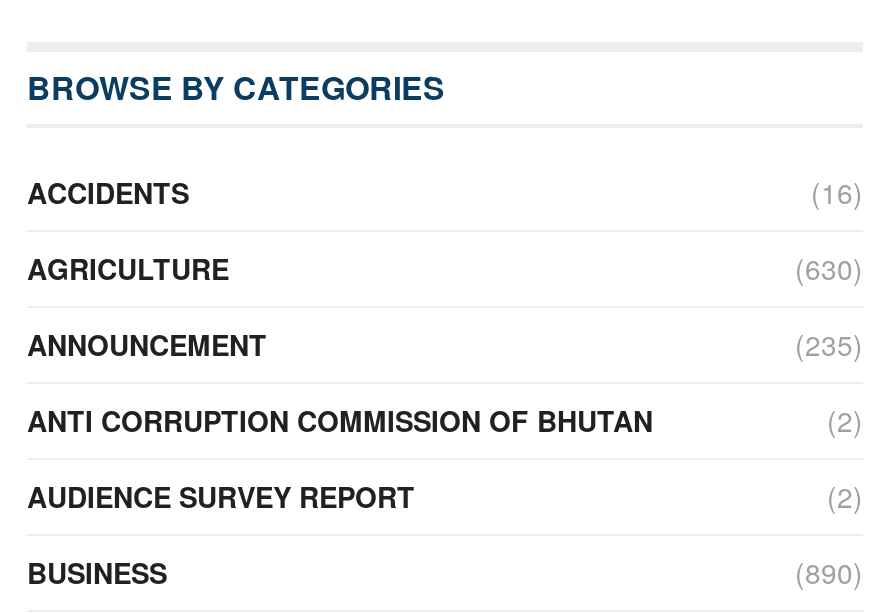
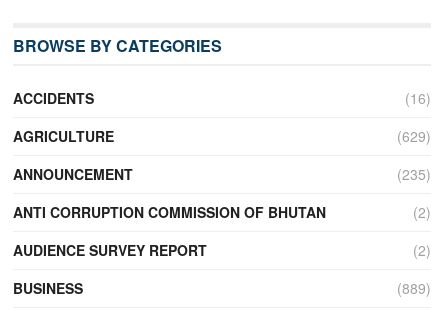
[795,247,863,287] (630) -> [397,126,431,146] (629)
[795,551,863,591] (890) -> [397,278,431,298] (889)

